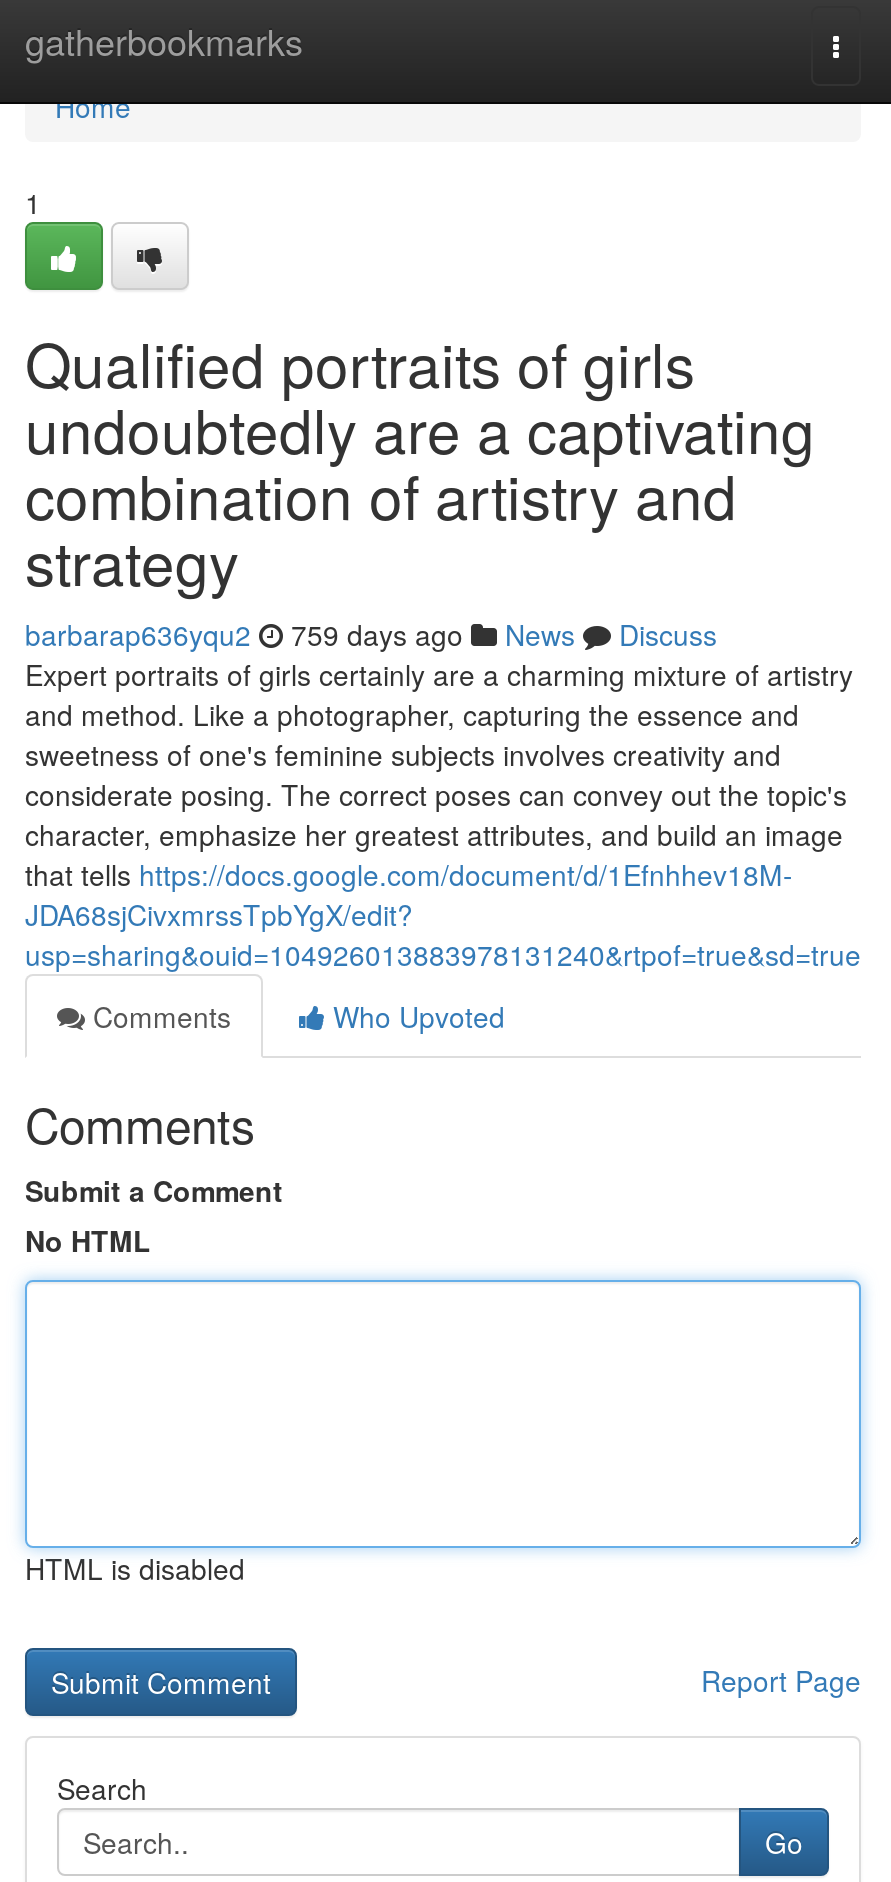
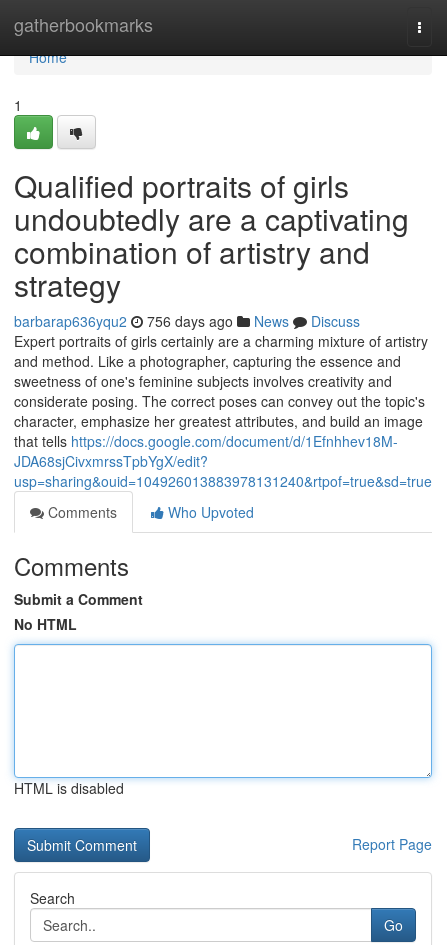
[25,614,717,654] barbarap636yqu2 759 days ago News Discuss -> [14,311,360,331] barbarap636yqu2 756 days ago News Discuss

